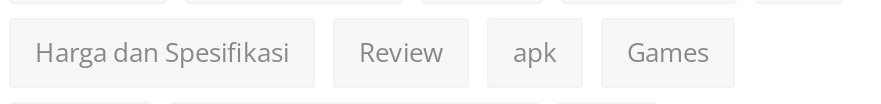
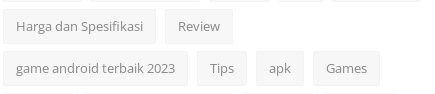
none -> [16,59,234,77] game android terbaik 2023 | Tips

